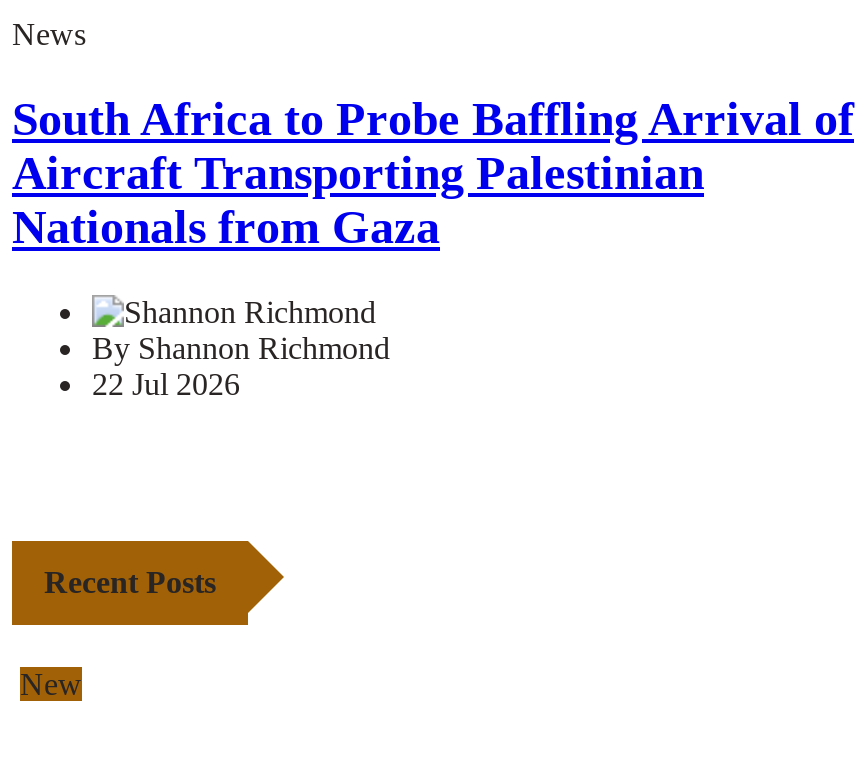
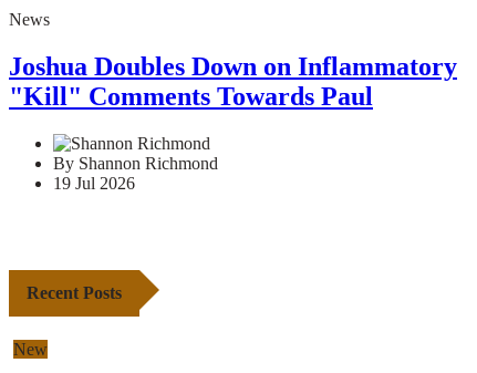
[12,94,854,254] South Africa to Probe Baffling Arrival of | Aircraft Transporting Palestinian | Nationals from Gaza -> [9,52,457,111] Joshua Doubles Down on Inflammatory | "Kill" Comments Towards Paul
[92,367,240,401] 22 Jul 2026 -> [53,174,135,193] 19 Jul 2026

